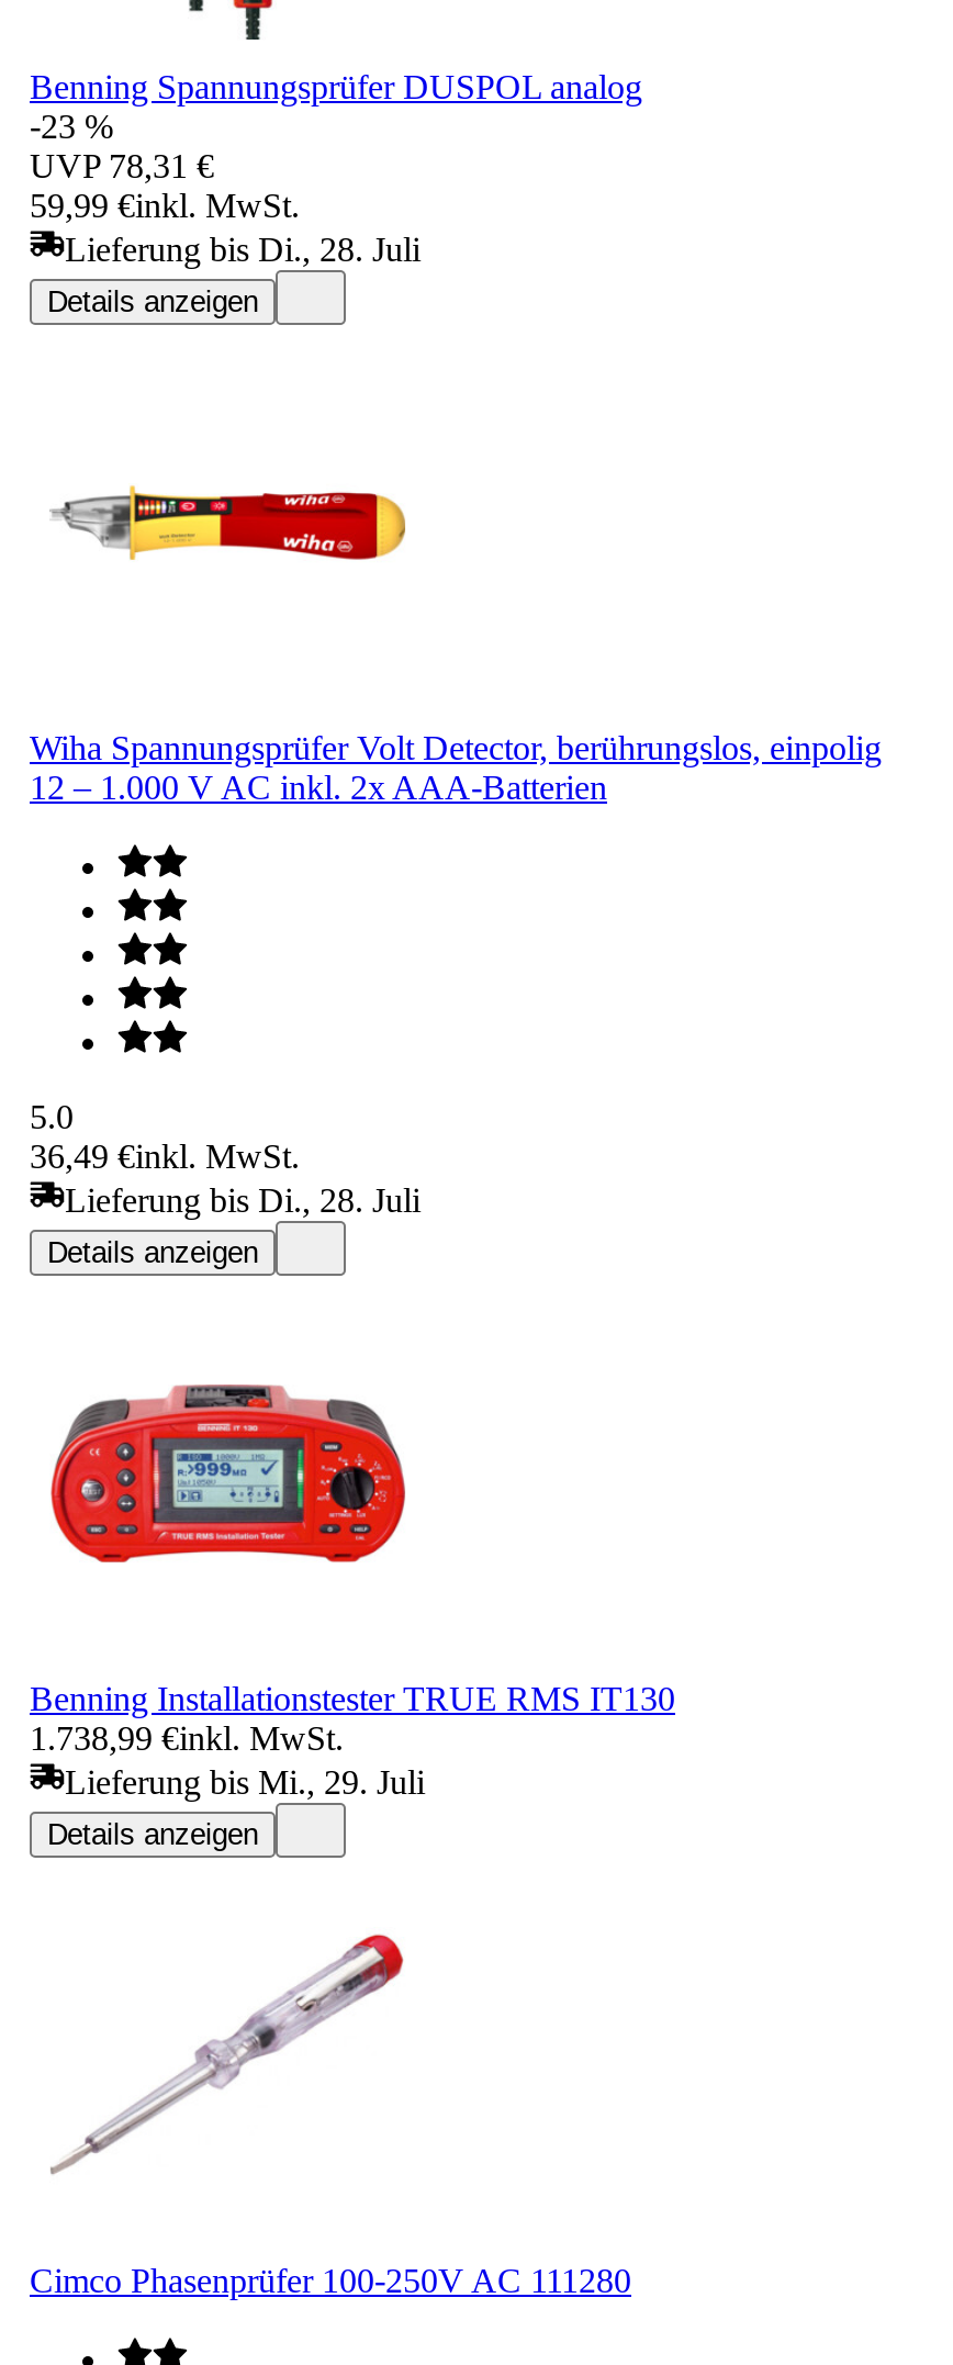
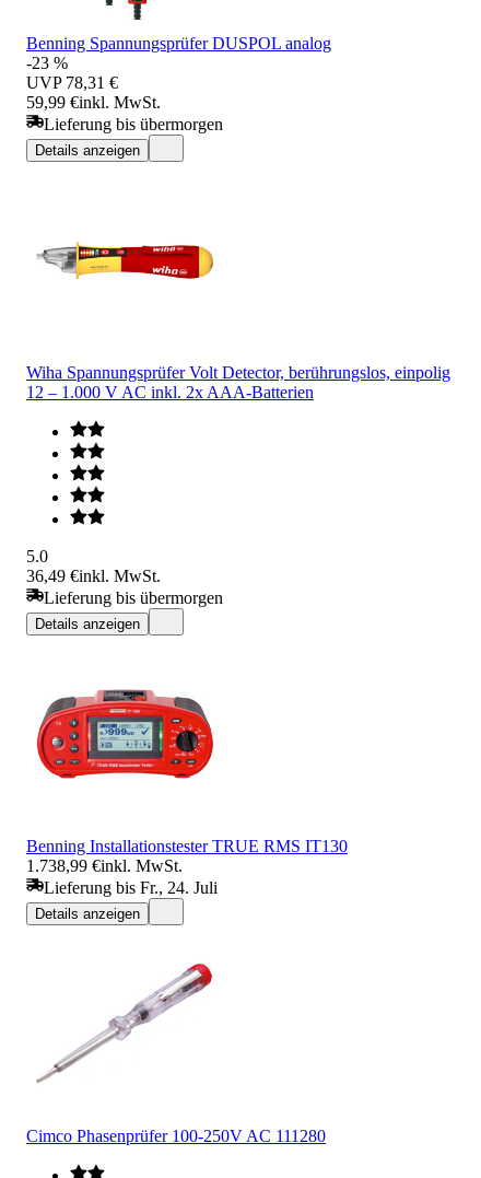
[65,230,421,268] Lieferung bis Di., 28. Juli -> [44,115,223,133] Lieferung bis übermorgen
[65,1181,421,1219] Lieferung bis Di., 28. Juli -> [44,588,223,607] Lieferung bis übermorgen
[65,1763,425,1800] Lieferung bis Mi., 29. Juli -> [44,878,218,897] Lieferung bis Fr., 24. Juli

